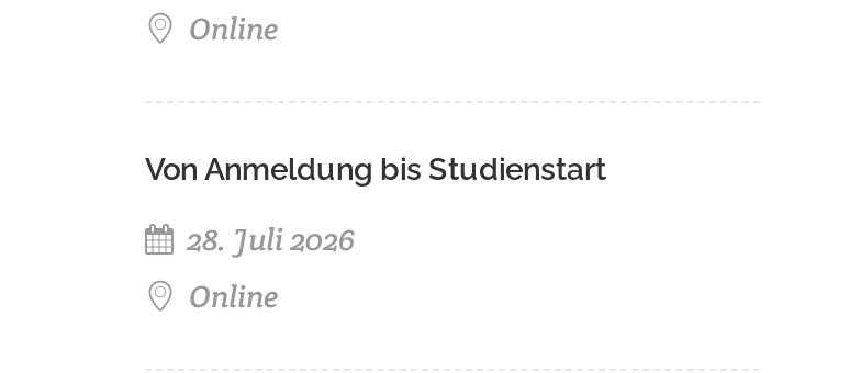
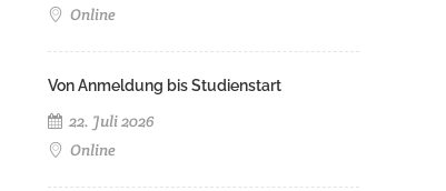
[180,219,356,259] 28. Juli 2026 -> [66,111,155,131] 22. Juli 2026

